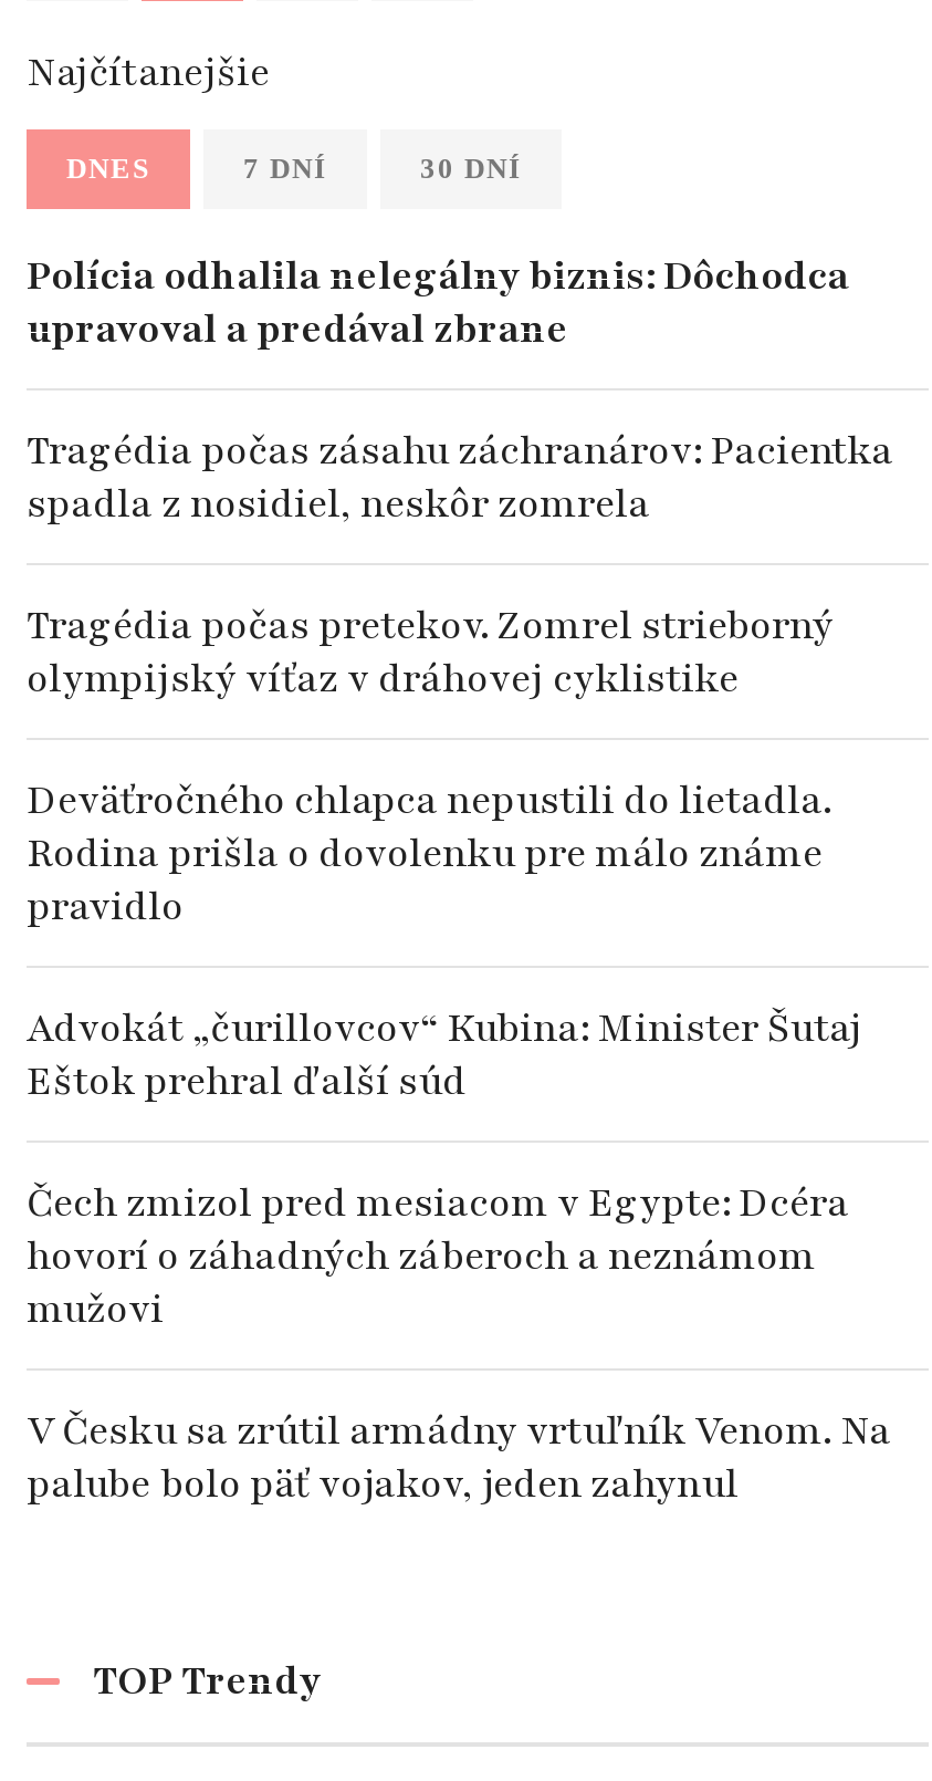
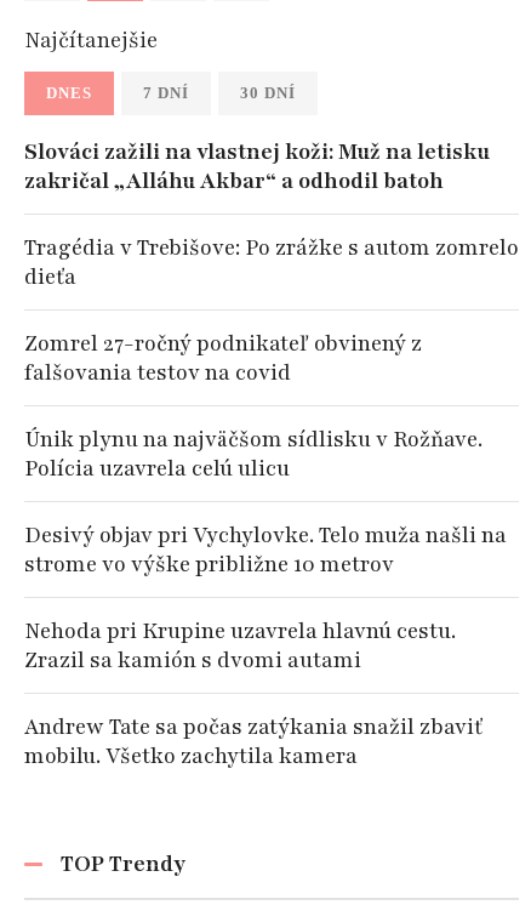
[27,249,849,355] Polícia odhalila nelegálny biznis: Dôchodca | upravoval a predával zbrane -> [24,137,490,195] Slováci zažili na vlastnej koži: Muž na letisku | zakričal „Alláhu Akbar“ a odhodil batoh
[27,424,893,530] Tragédia počas zásahu záchranárov: Pacientka | spadla z nosidiel, neskôr zomrela -> [24,233,519,291] Tragédia v Trebišove: Po zrážke s autom zomrelo | dieťa
[27,598,834,705] Tragédia počas pretekov. Zomrel strieborný | olympijský víťaz v dráhovej cyklistike -> [24,329,422,387] Zomrel 27-ročný podnikateľ obvinený z | falšovania testov na covid
[27,773,831,933] Deväťročného chlapca nepustili do lietadla. | Rodina prišla o dovolenku pre málo známe | pravidlo -> [24,425,483,483] Únik plynu na najväčšom sídlisku v Rožňave. | Polícia uzavrela celú ulicu
[27,1001,862,1107] Advokát „čurillovcov“ Kubina: Minister Šutaj | Eštok prehral ďalší súd -> [24,520,507,579] Desivý objav pri Vychylovke. Telo muža našli na | strome vo výške približne 10 metrov
[27,1176,849,1335] Čech zmizol pred mesiacom v Egypte: Dcéra | hovorí o záhadných záberoch a neznámom | mužovi -> [24,616,456,675] Nehoda pri Krupine uzavrela hlavnú cestu. | Zrazil sa kamión s dvomi autami
[27,1404,891,1510] V Česku sa zrútil armádny vrtuľník Venom. Na | palube bolo päť vojakov, jeden zahynul -> [24,712,483,770] Andrew Tate sa počas zatýkania snažil zbaviť | mobilu. Všetko zachytila kamera

